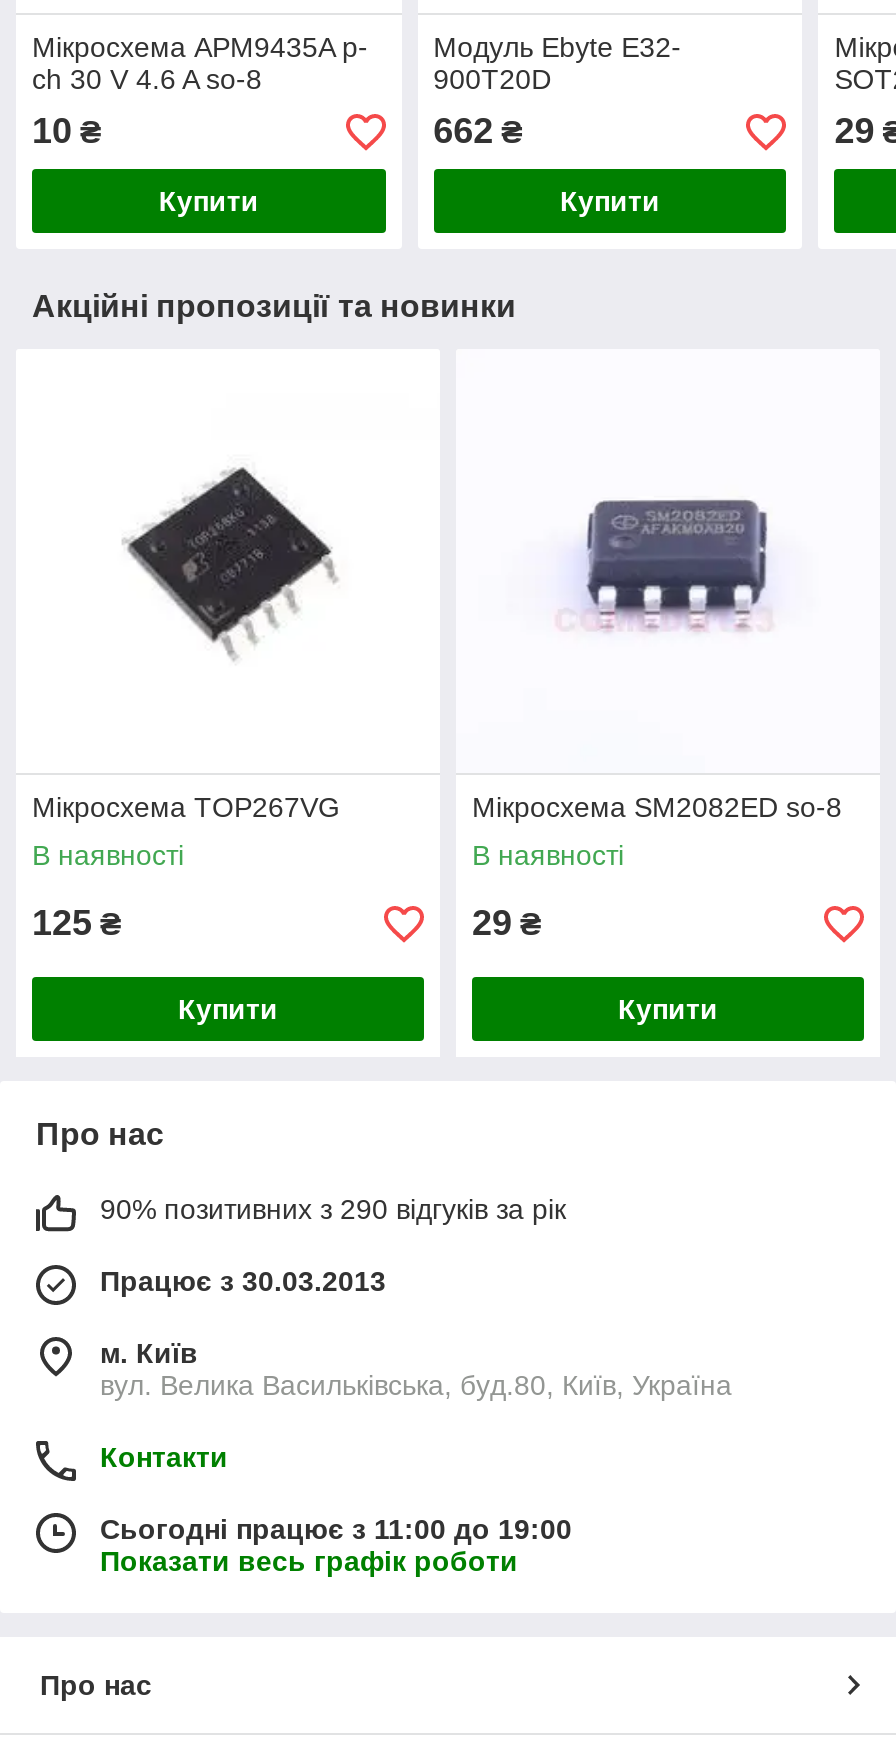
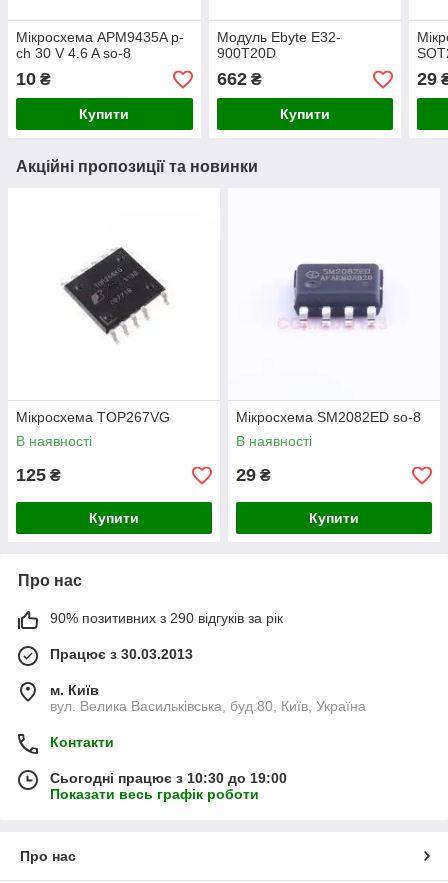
[100,1514,572,1546] Сьогодні працює з 11:00 до 19:00 -> [50,770,287,786] Сьогодні працює з 10:30 до 19:00

